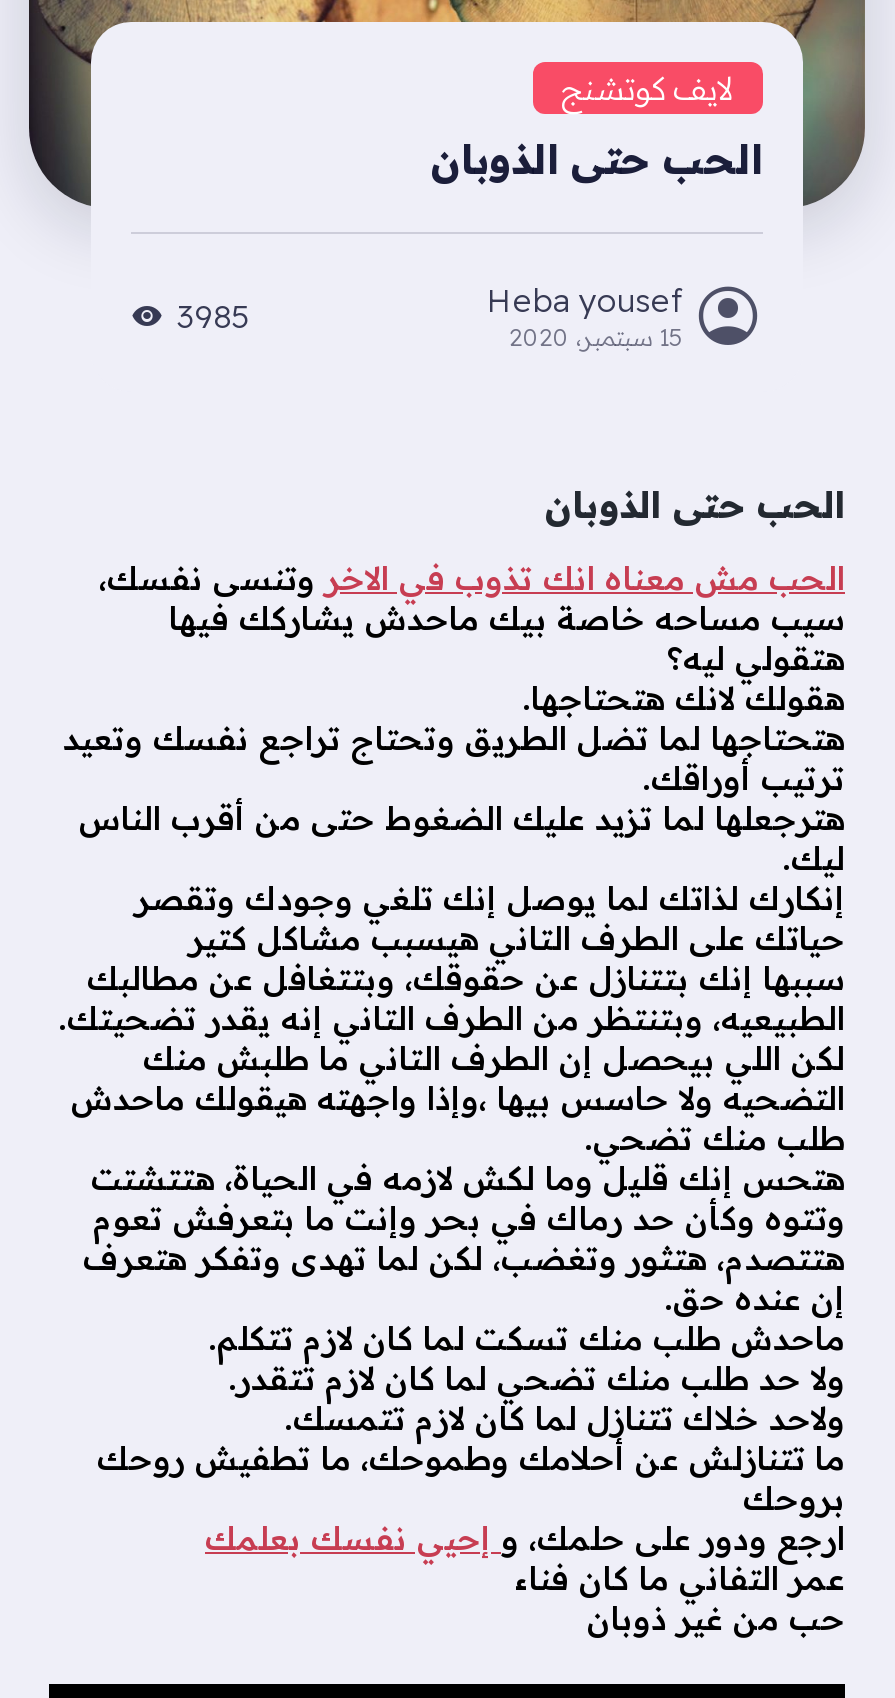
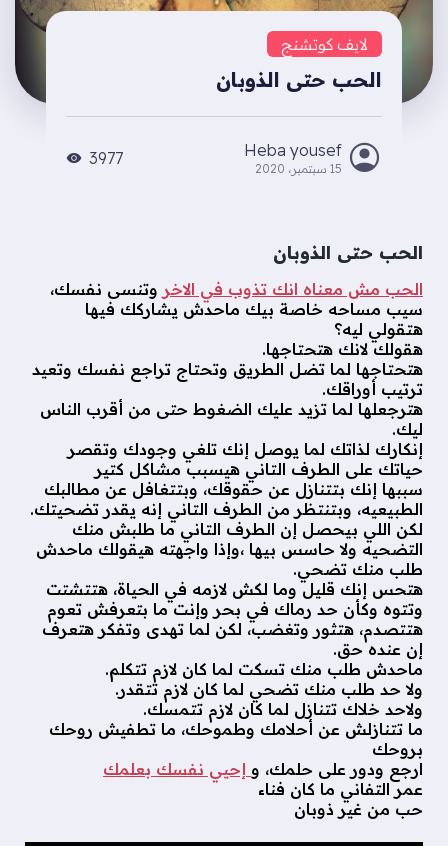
[177,296,249,336] 3985 -> [89,148,123,168] 3977

